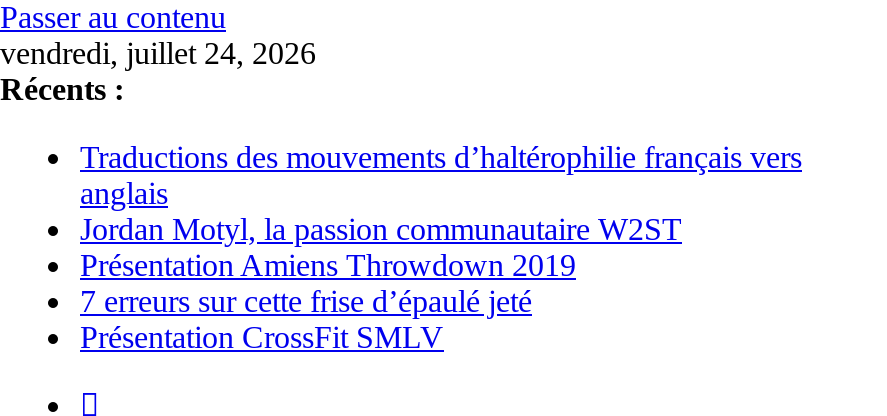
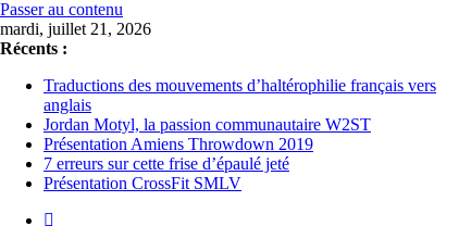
[0,36,316,70] vendredi, juillet 24, 2026 -> [0,20,151,38] mardi, juillet 21, 2026

